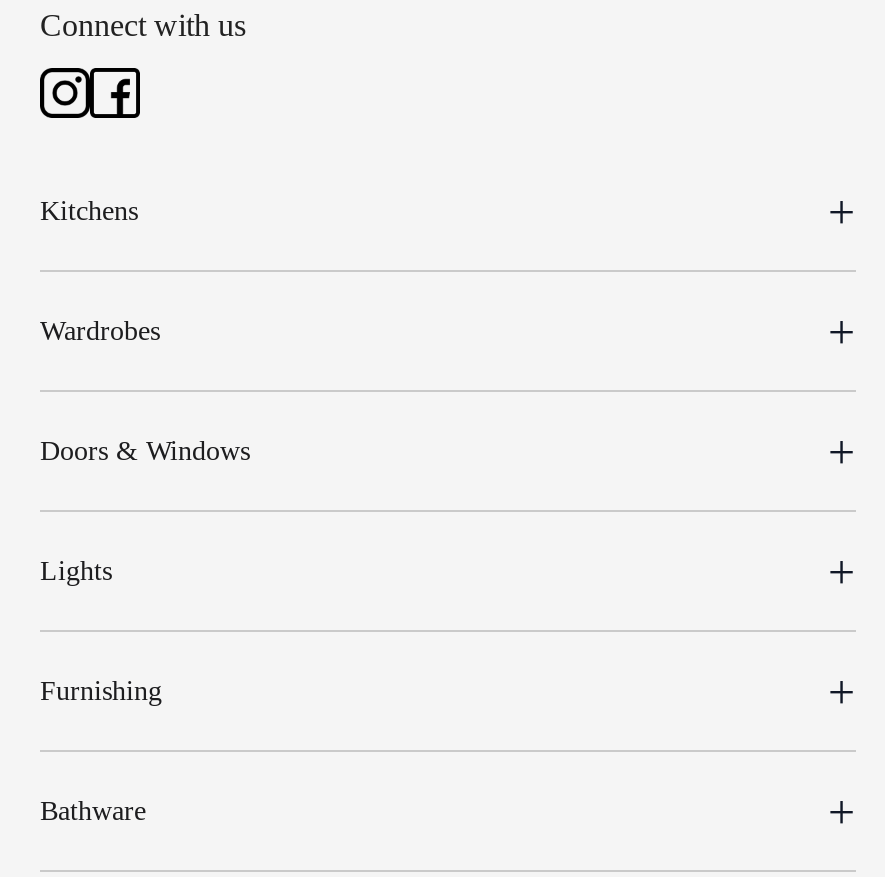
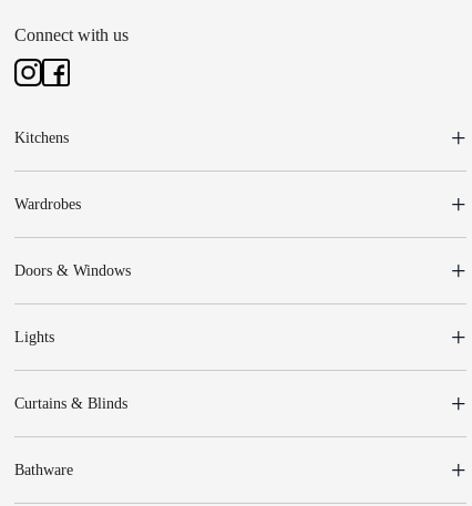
[40,676,162,706] Furnishing -> [14,395,127,412] Curtains & Blinds

